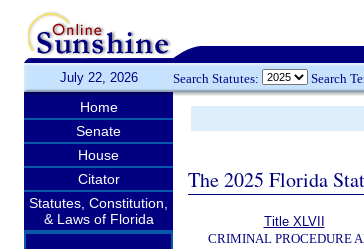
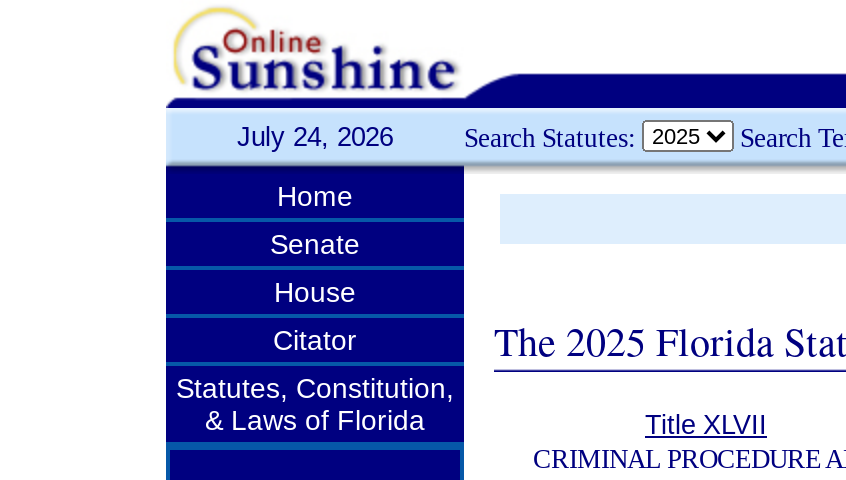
[59,70,137,85] July 22, 2026 -> [237,122,393,152] July 24, 2026

